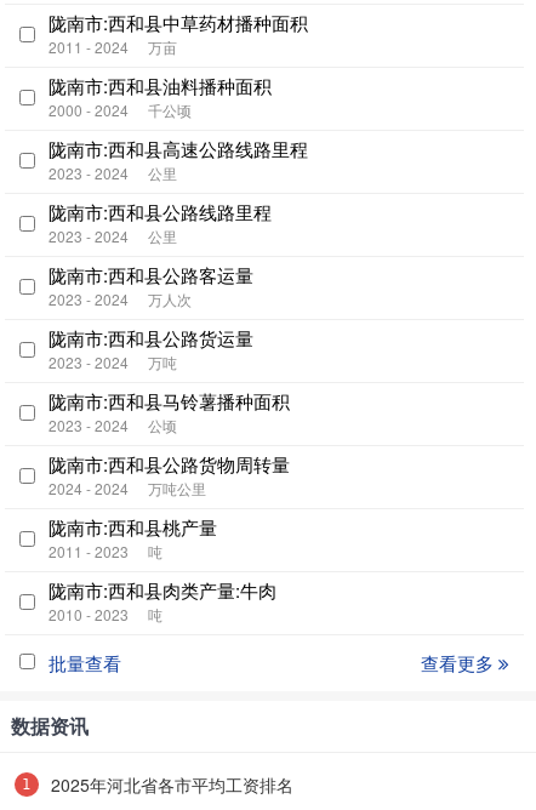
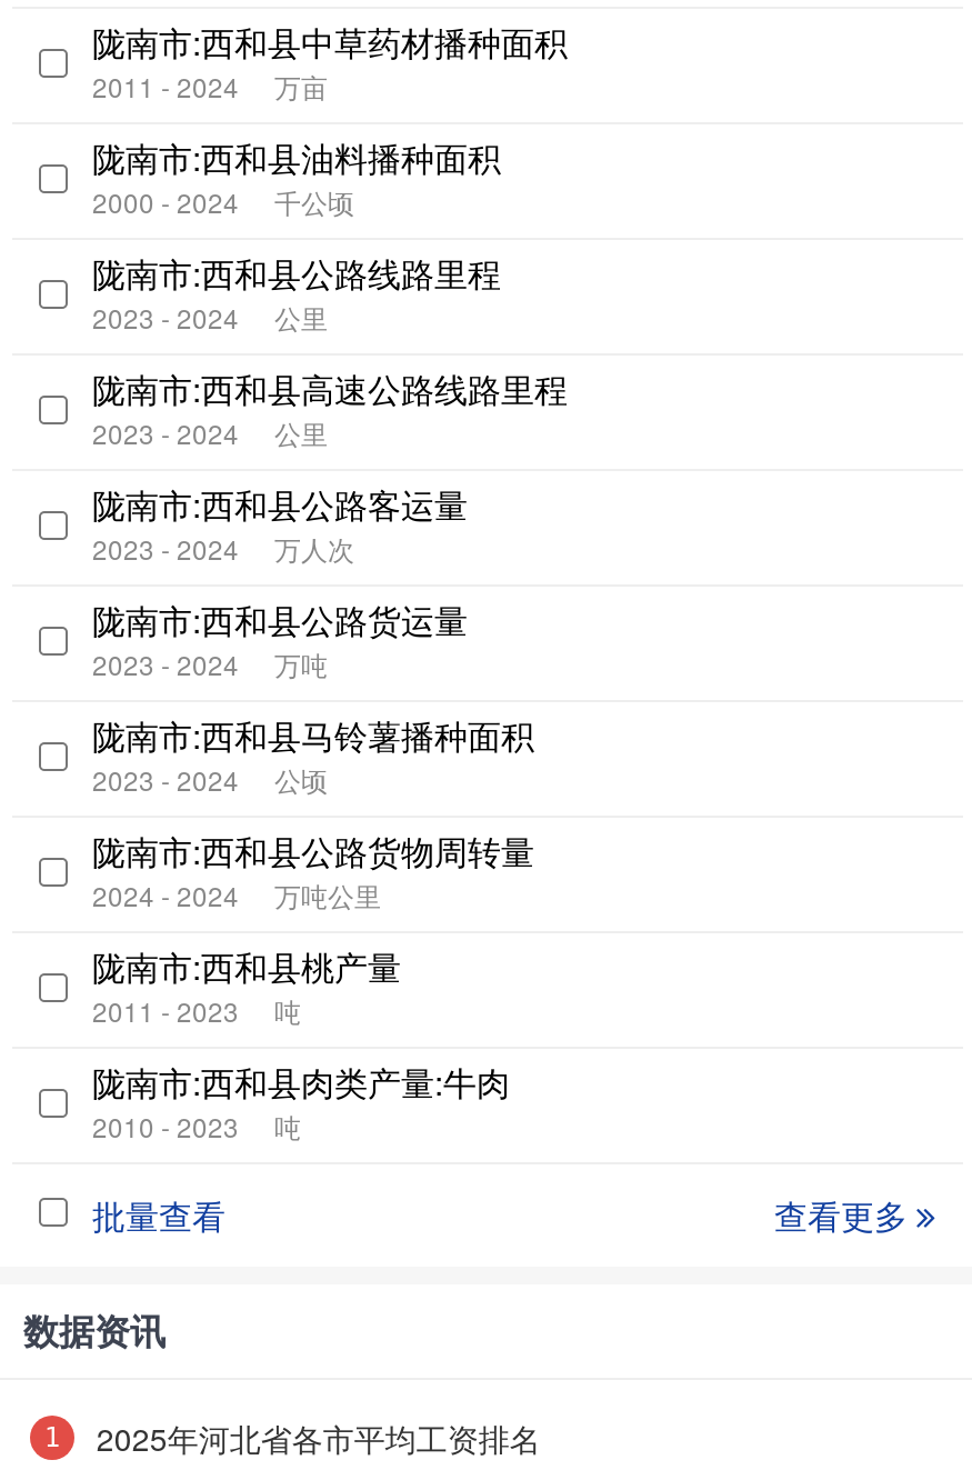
moved [49,136,308,162] -> [92,365,568,412]: 陇南市:西和县高速公路线路里程
moved [49,199,272,225] -> [92,249,501,296]: 陇南市:西和县公路线路里程

